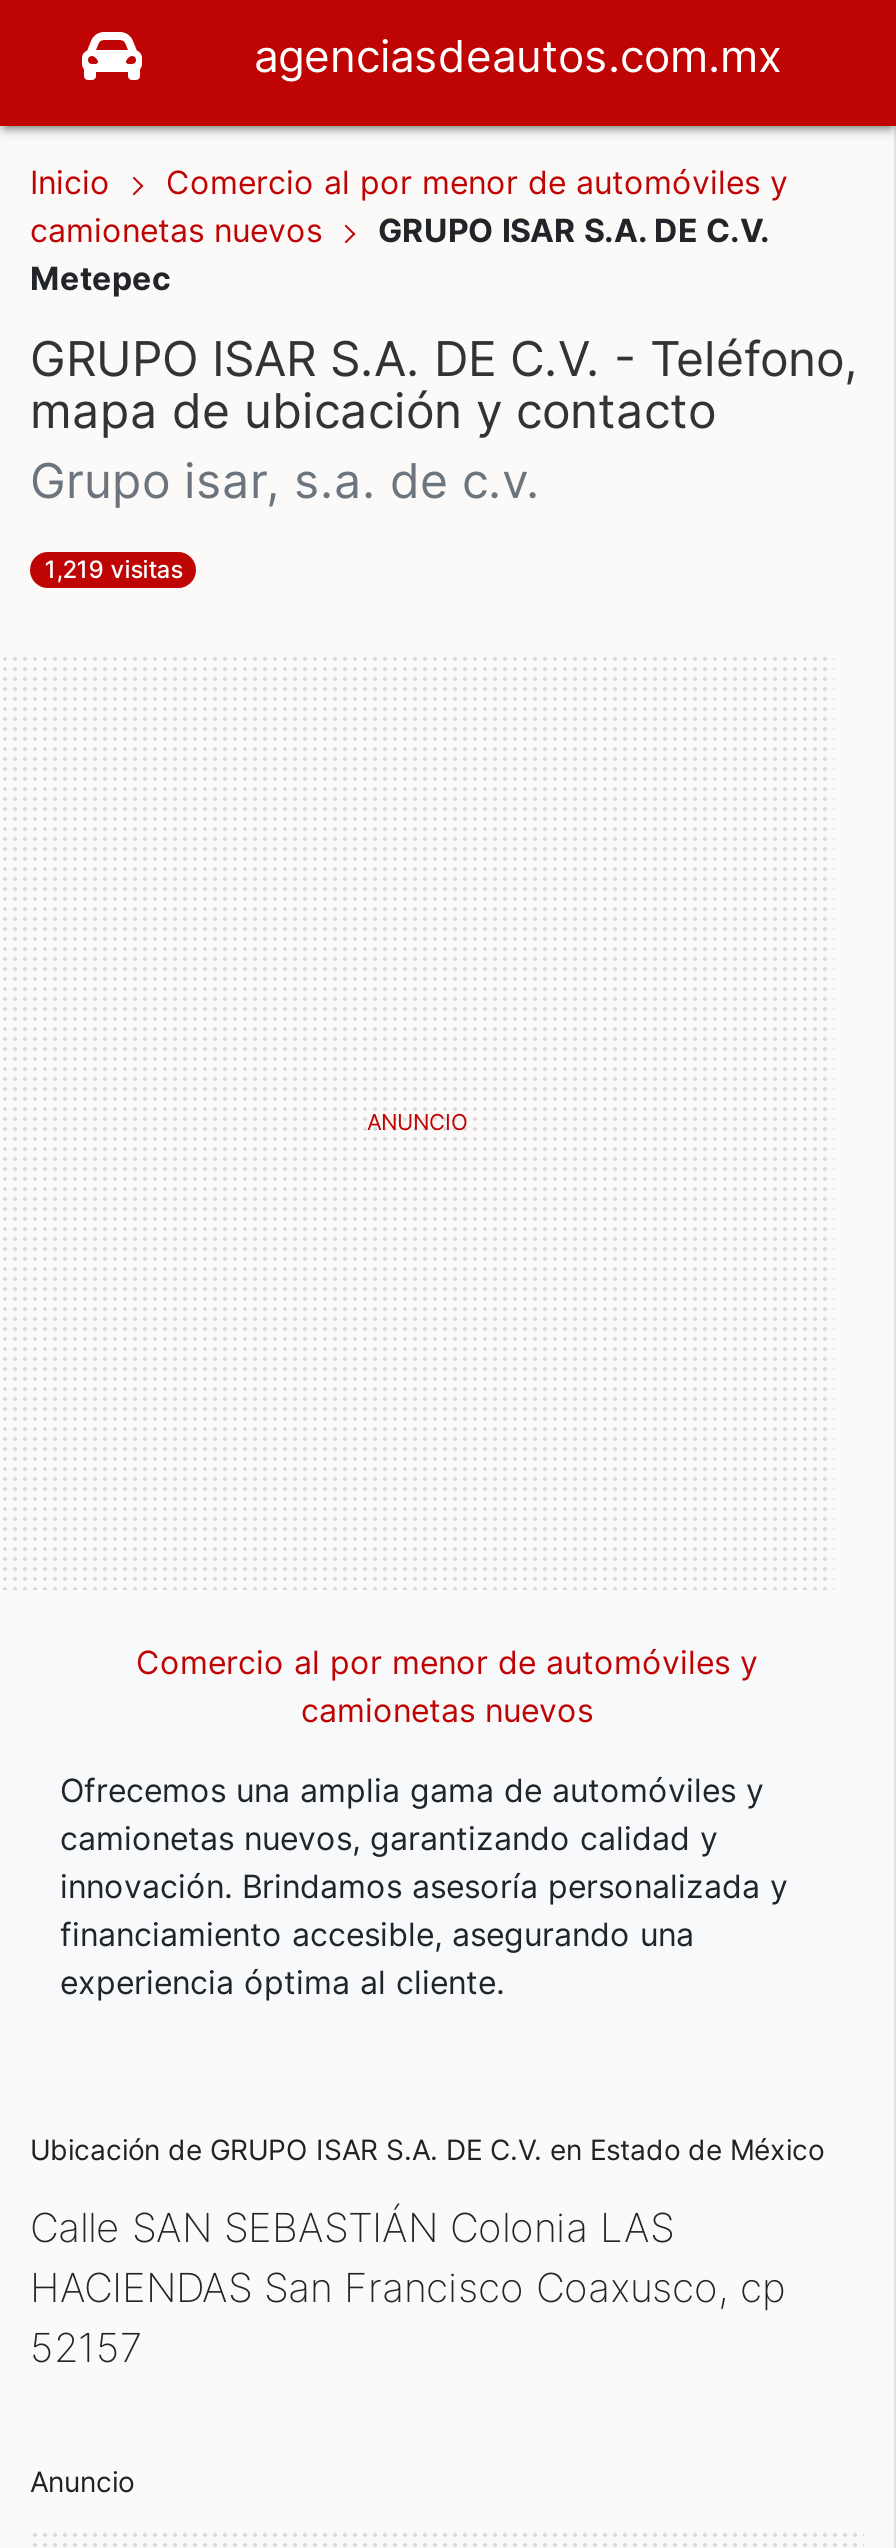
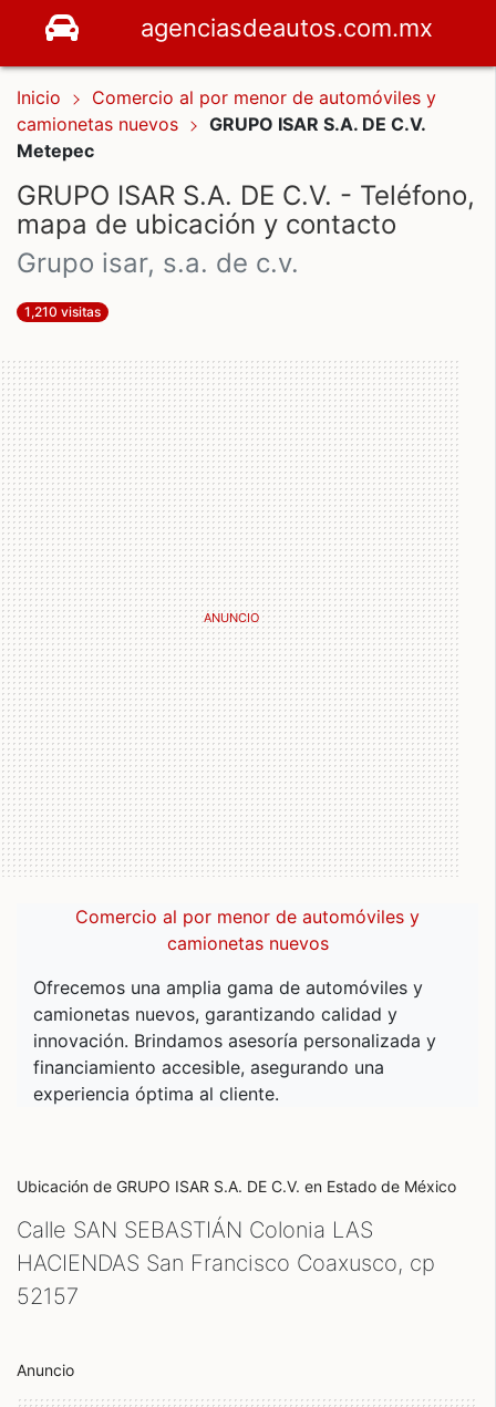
[44,554,182,584] 1,219 visitas -> [25,303,101,320] 1,210 visitas

